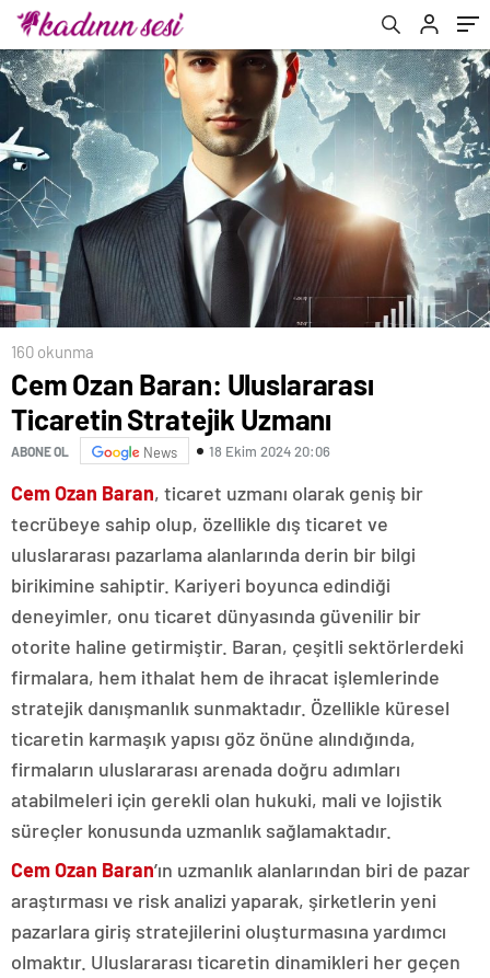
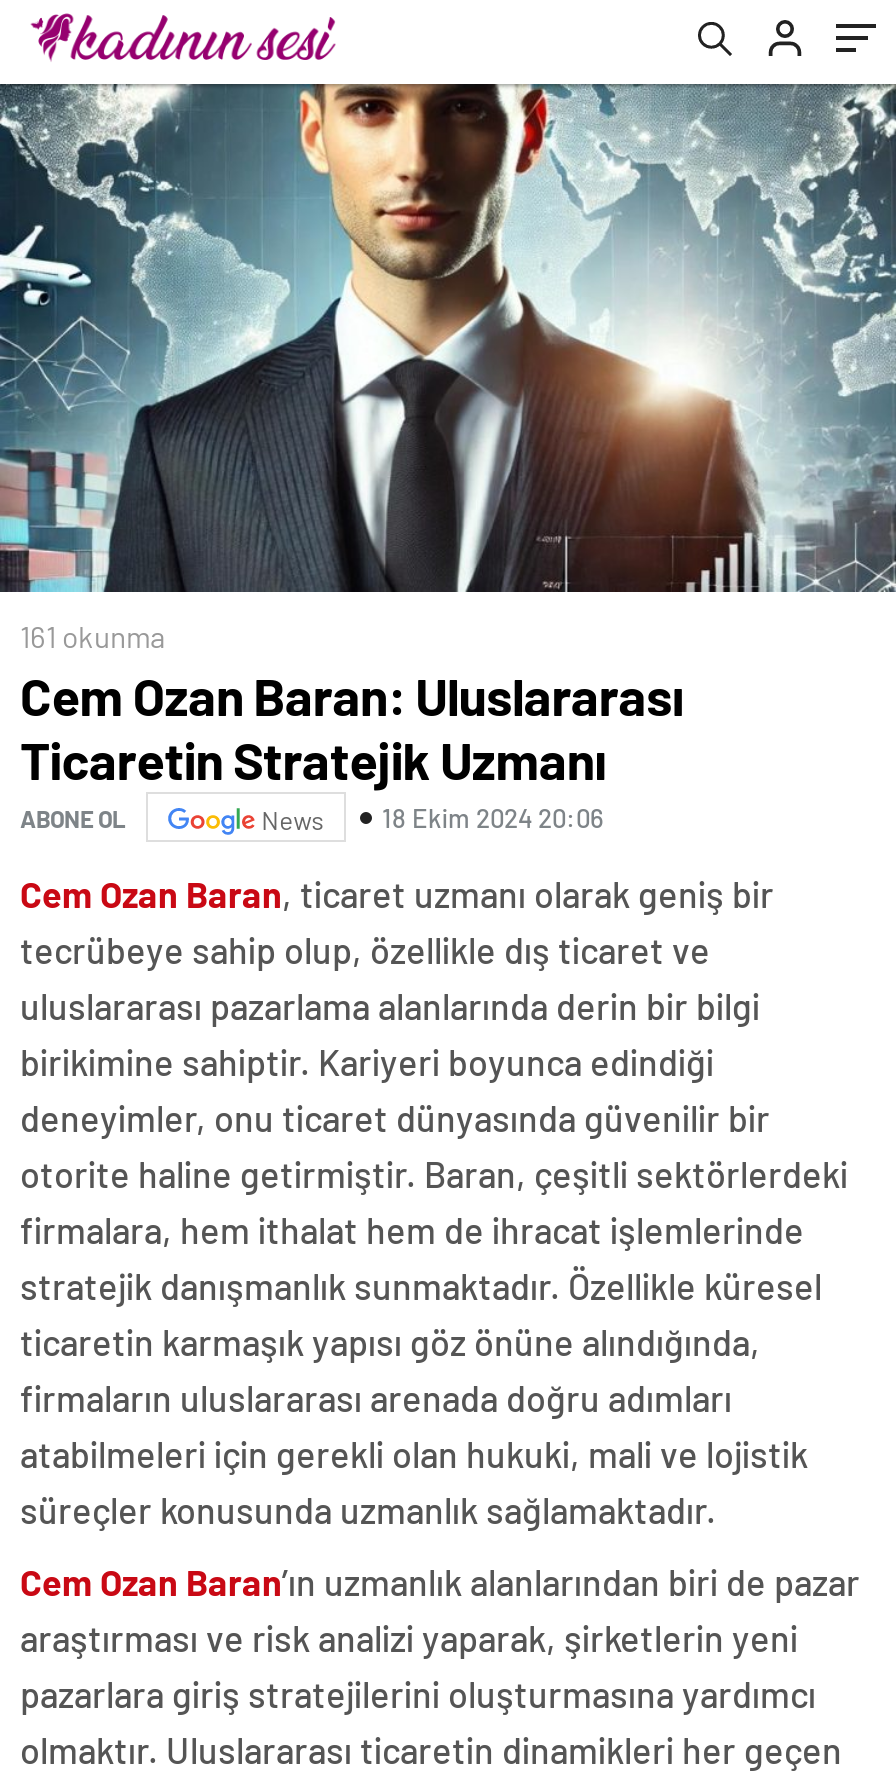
[11,342,94,362] 160 okunma -> [20,619,166,655] 161 okunma

